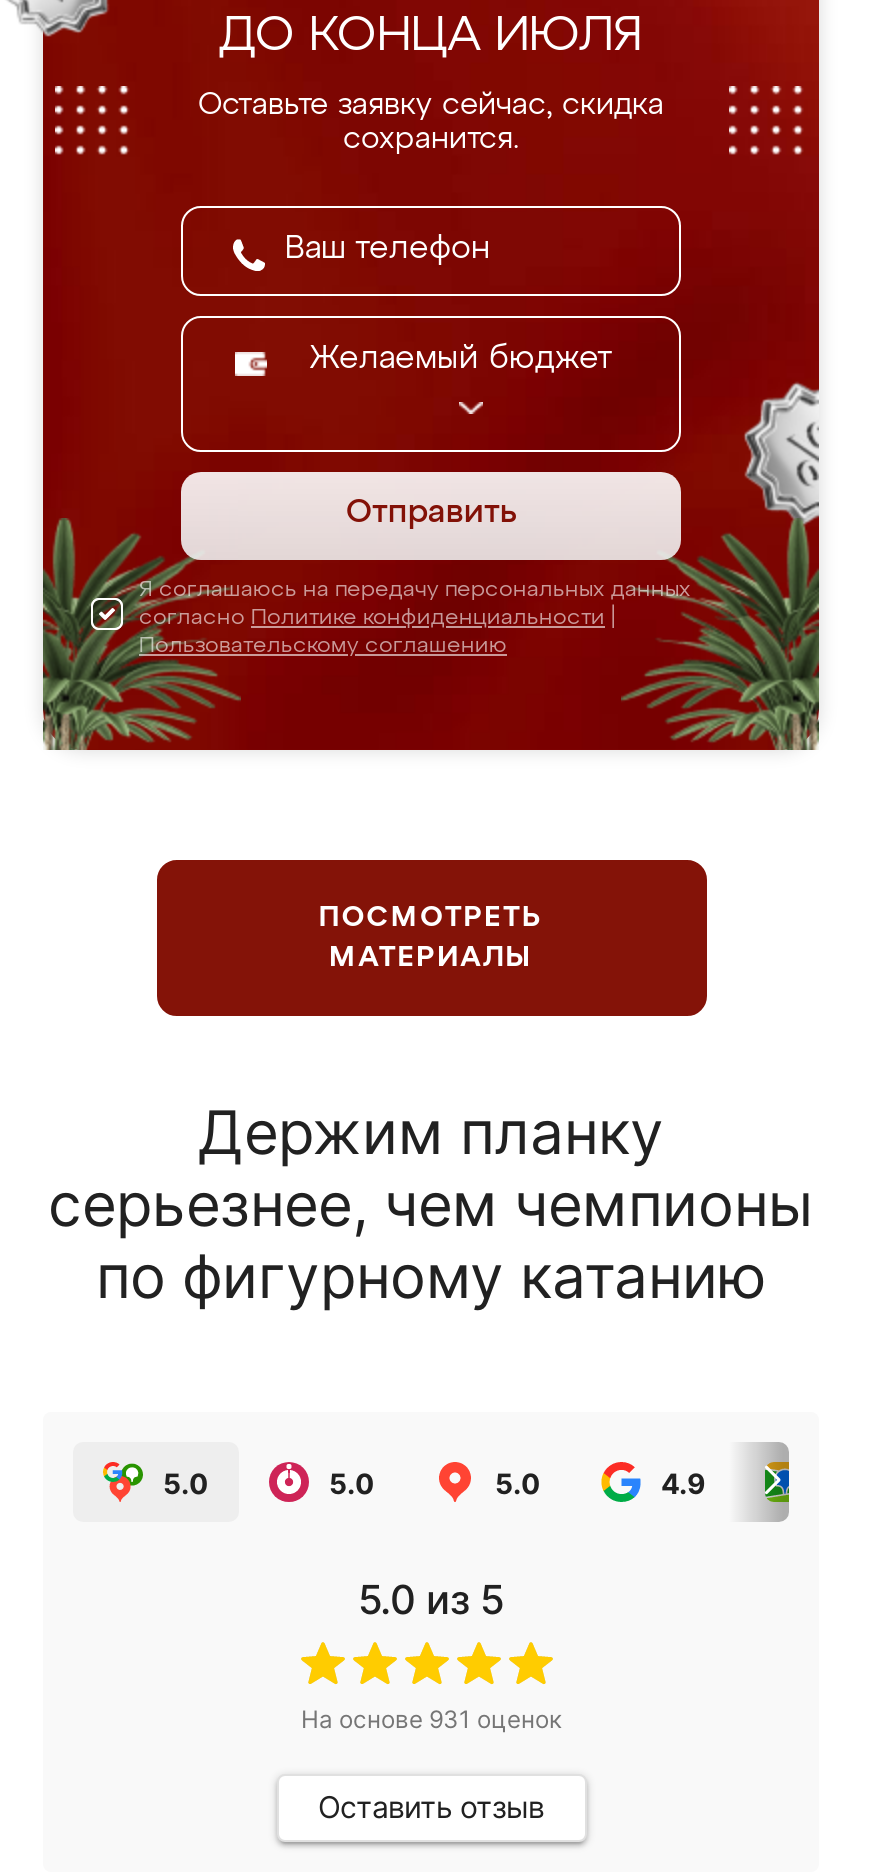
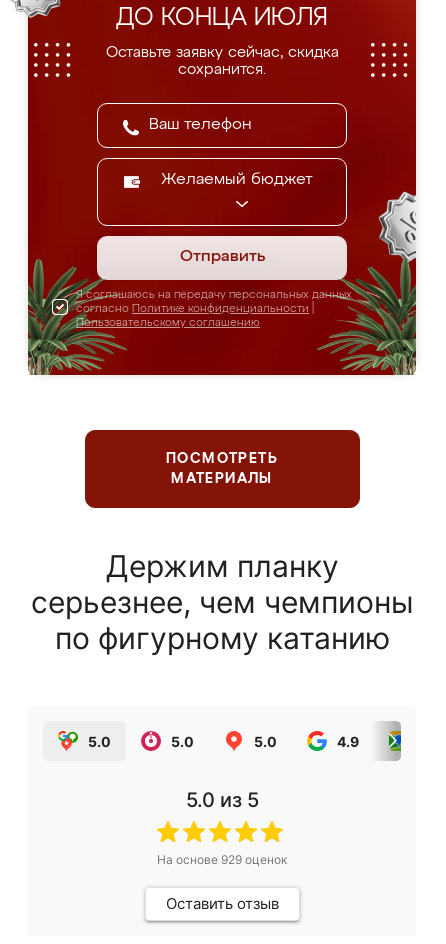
[301,1704,561,1734] На основе 931 оценок -> [157,852,287,867] На основе 929 оценок

